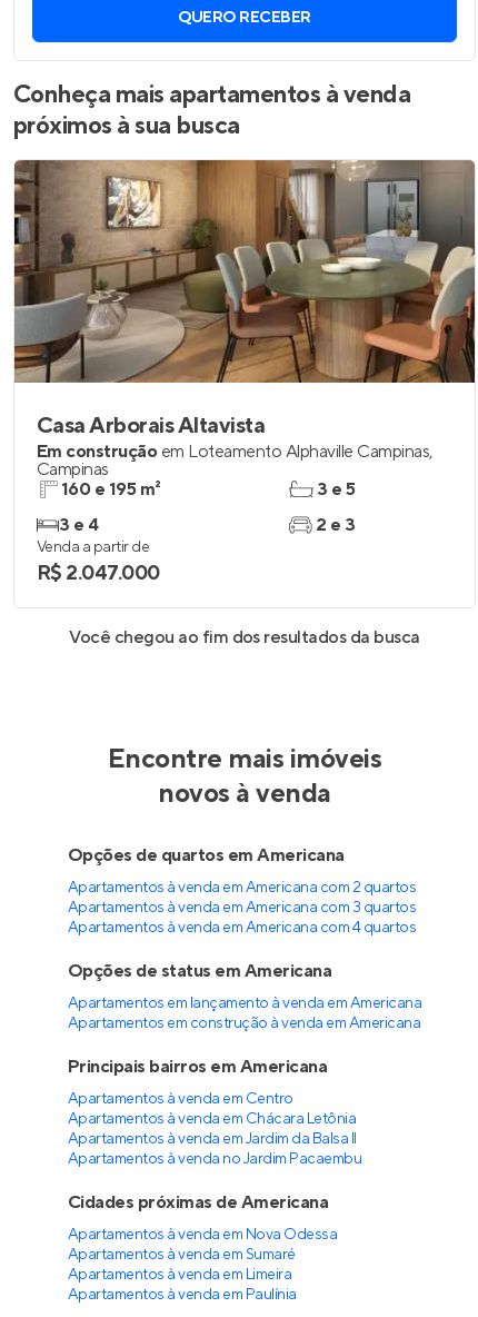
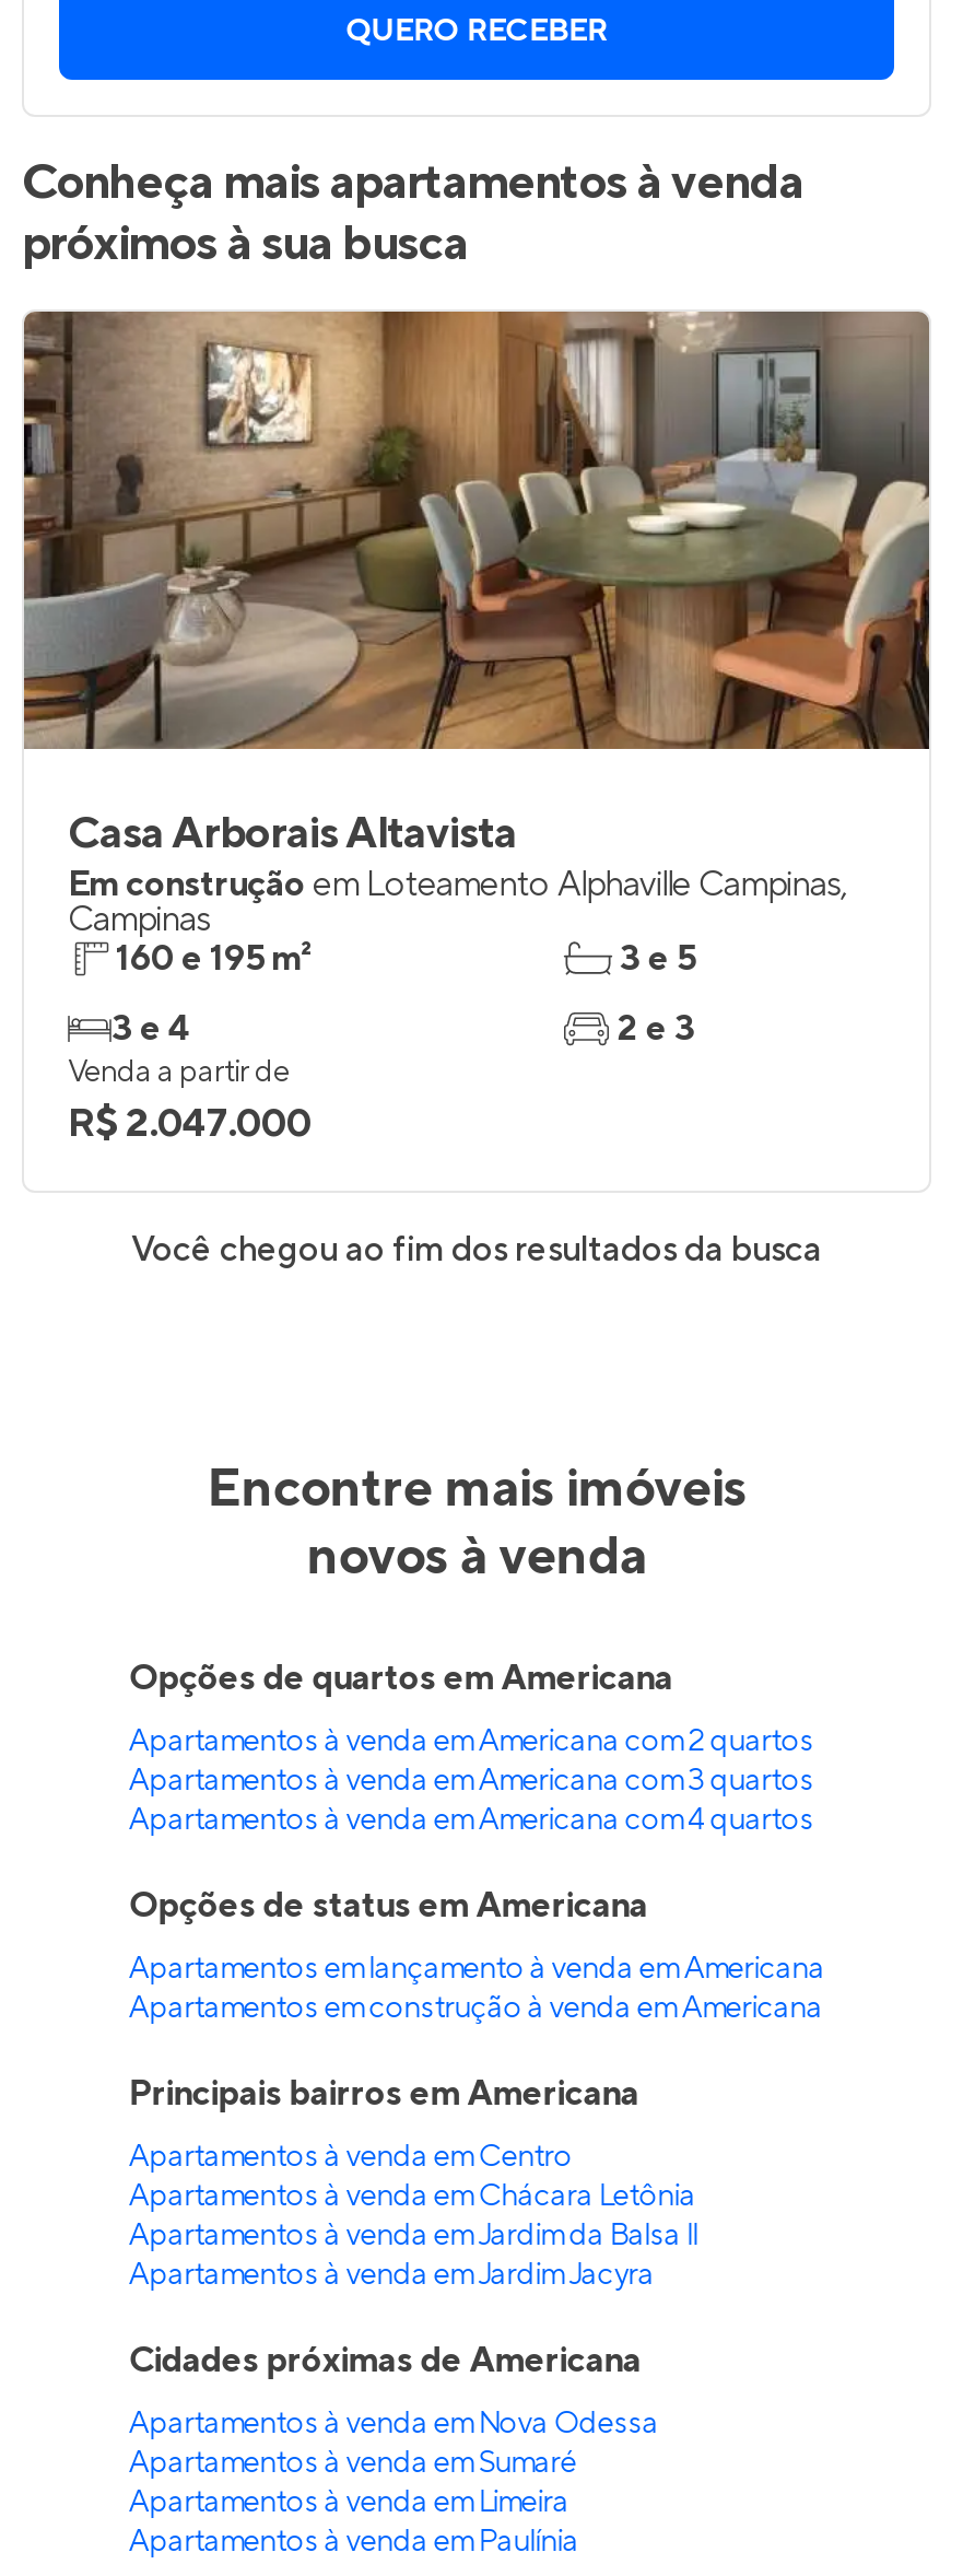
[68,1149,362,1169] Apartamentos à venda no Jardim Pacaembu -> [129,2256,654,2295] Apartamentos à venda em Jardim Jacyra

